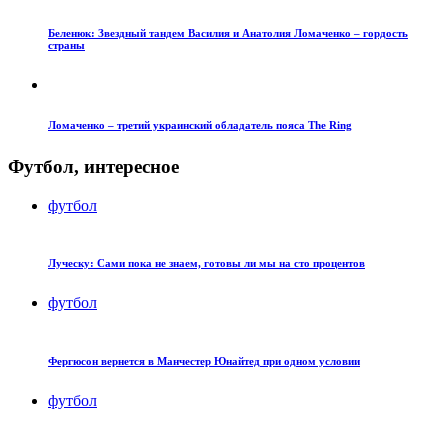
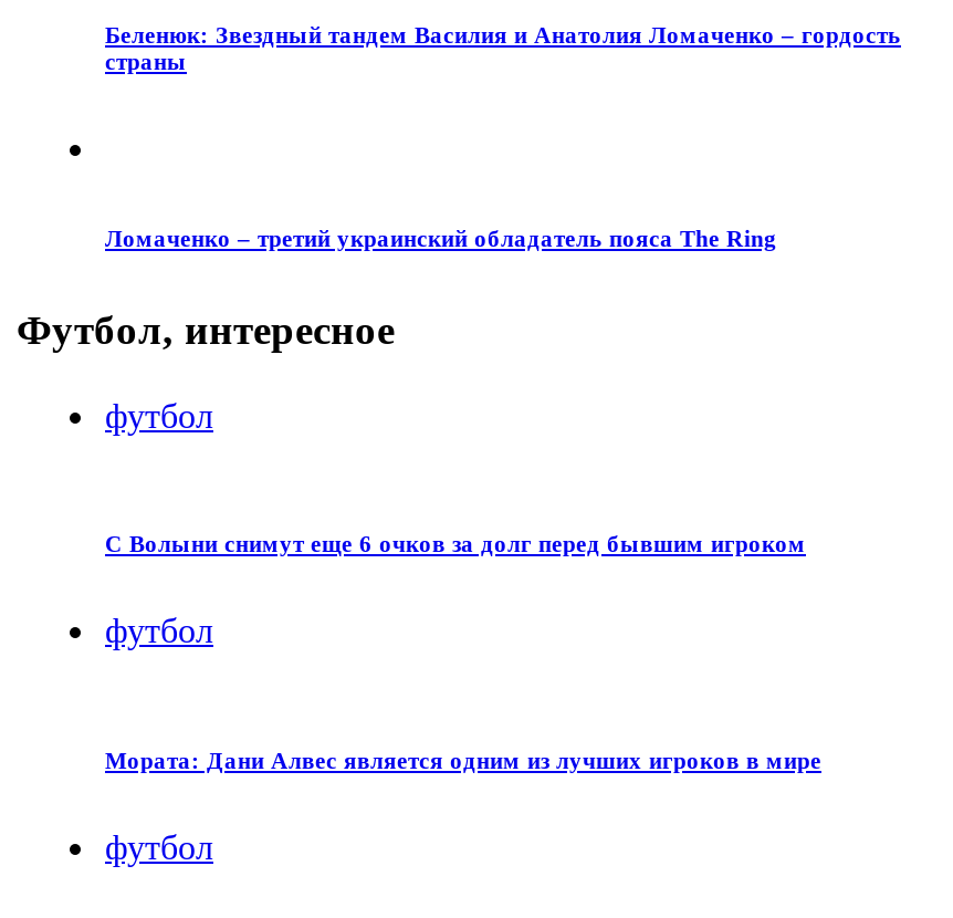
[48,257,365,269] Луческу: Сами пока не знаем, готовы ли мы на сто процентов -> [105,531,806,557] С Волыни снимут еще 6 очков за долг перед бывшим игроком
[48,355,360,367] Фергюсон вернется в Манчестер Юнайтед при одном условии -> [105,747,821,774] Мората: Дани Алвес является одним из лучших игроков в мире

